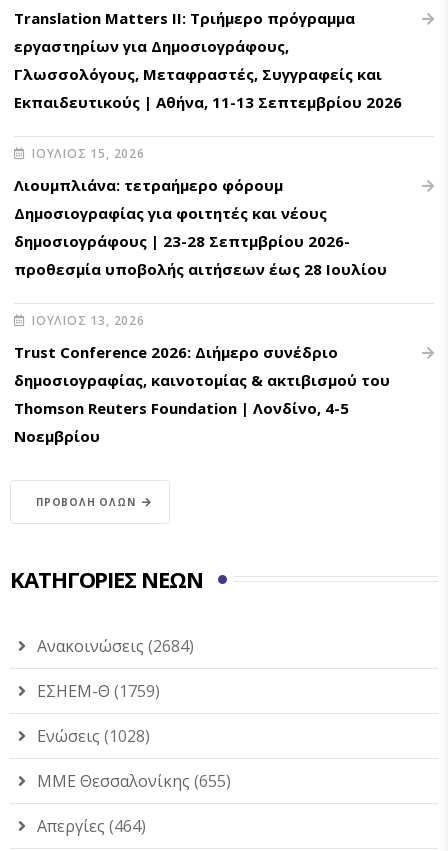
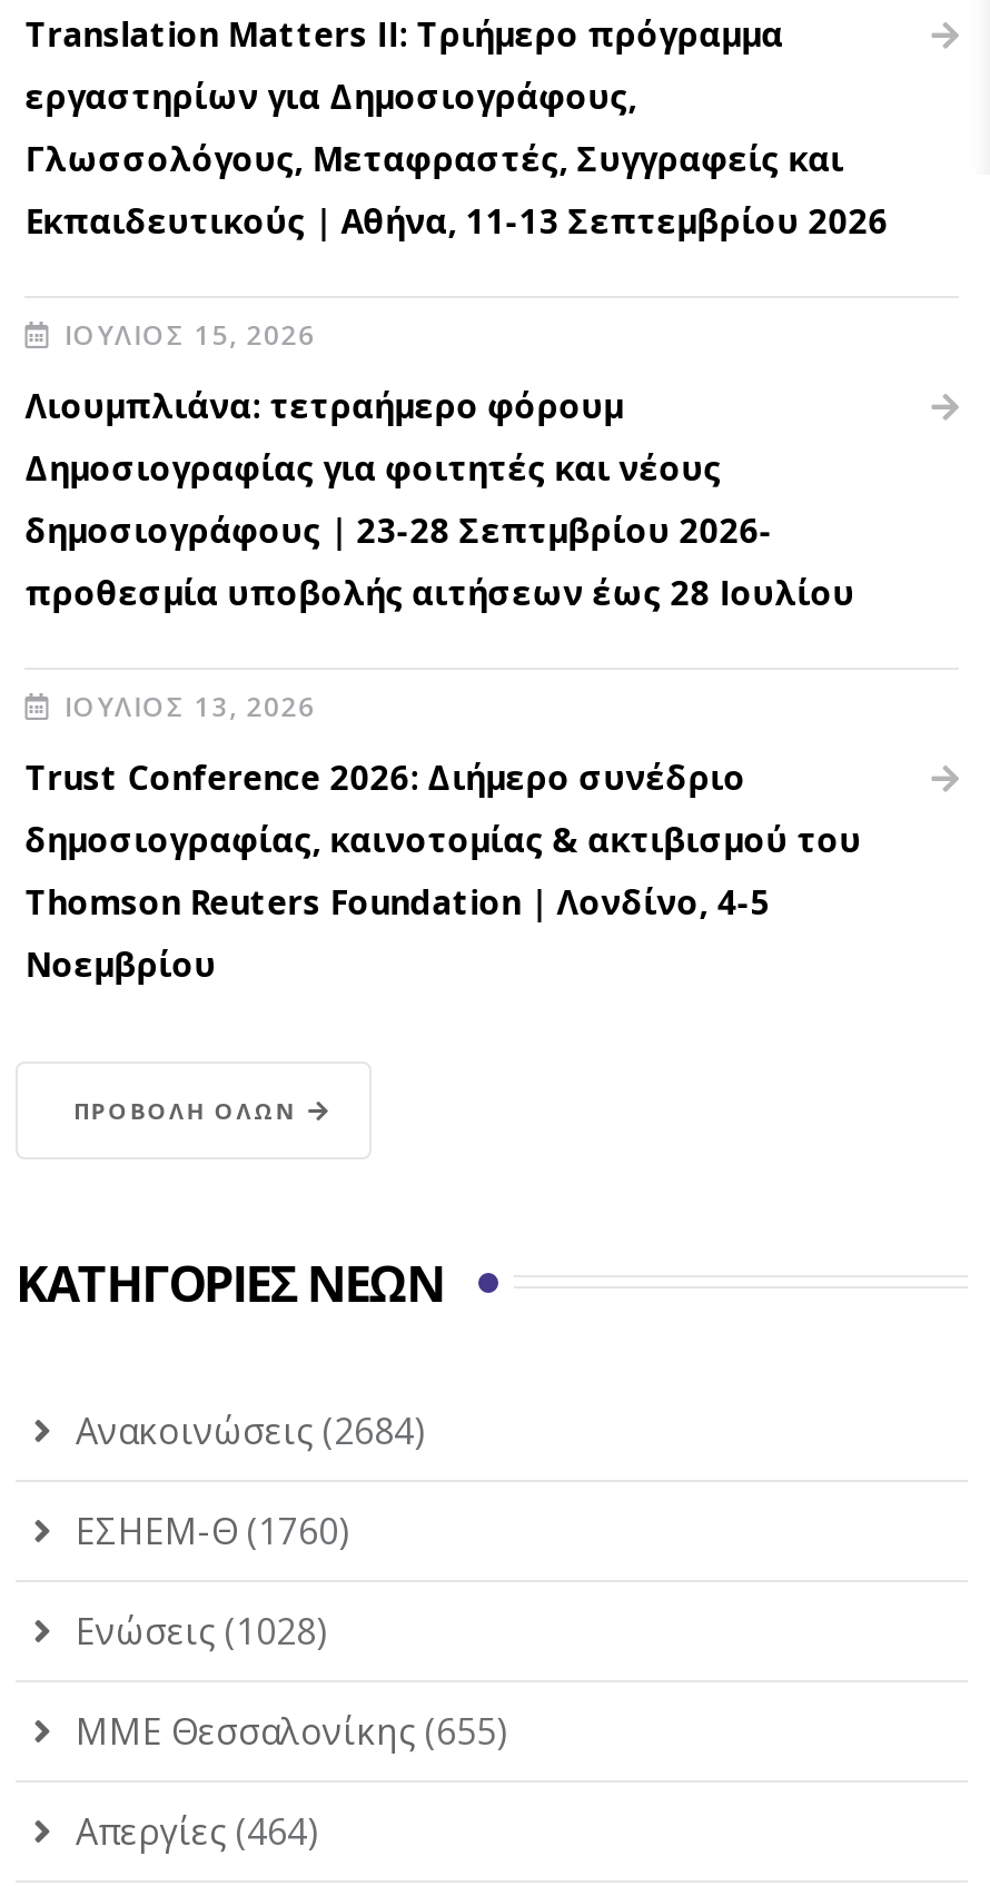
[37,680,160,702] ΕΣΗΕΜ-Θ (1759) -> [76,1507,349,1556] ΕΣΗΕΜ-Θ (1760)

